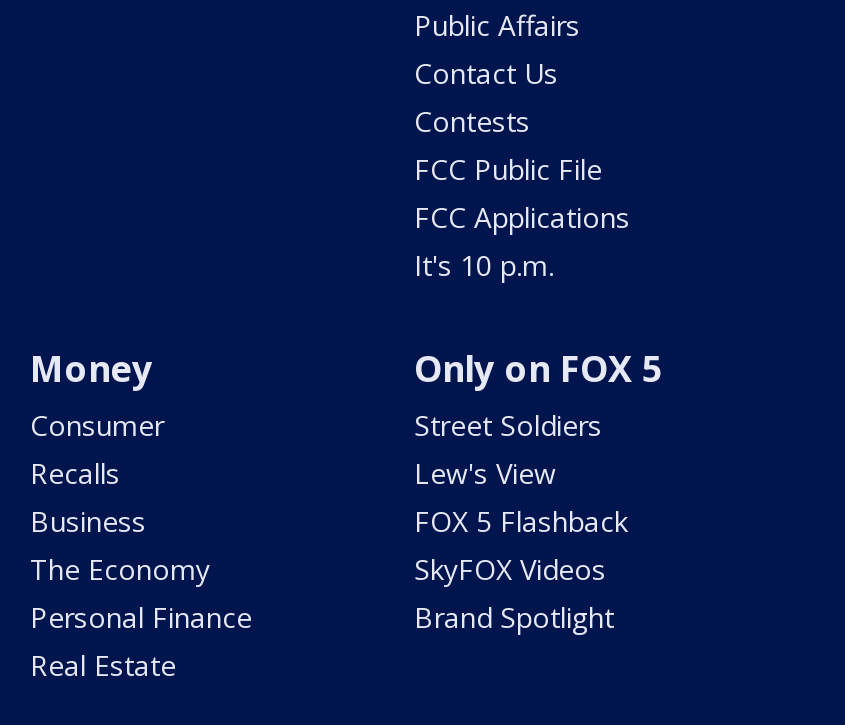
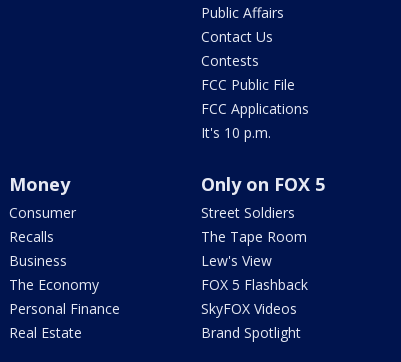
moved [414,454,628,636] -> [201,251,308,342]: Lew's View | FOX 5 Flashback | SkyFOX Videos | Brand Spotlight
none -> [201,227,307,246] The Tape Room

